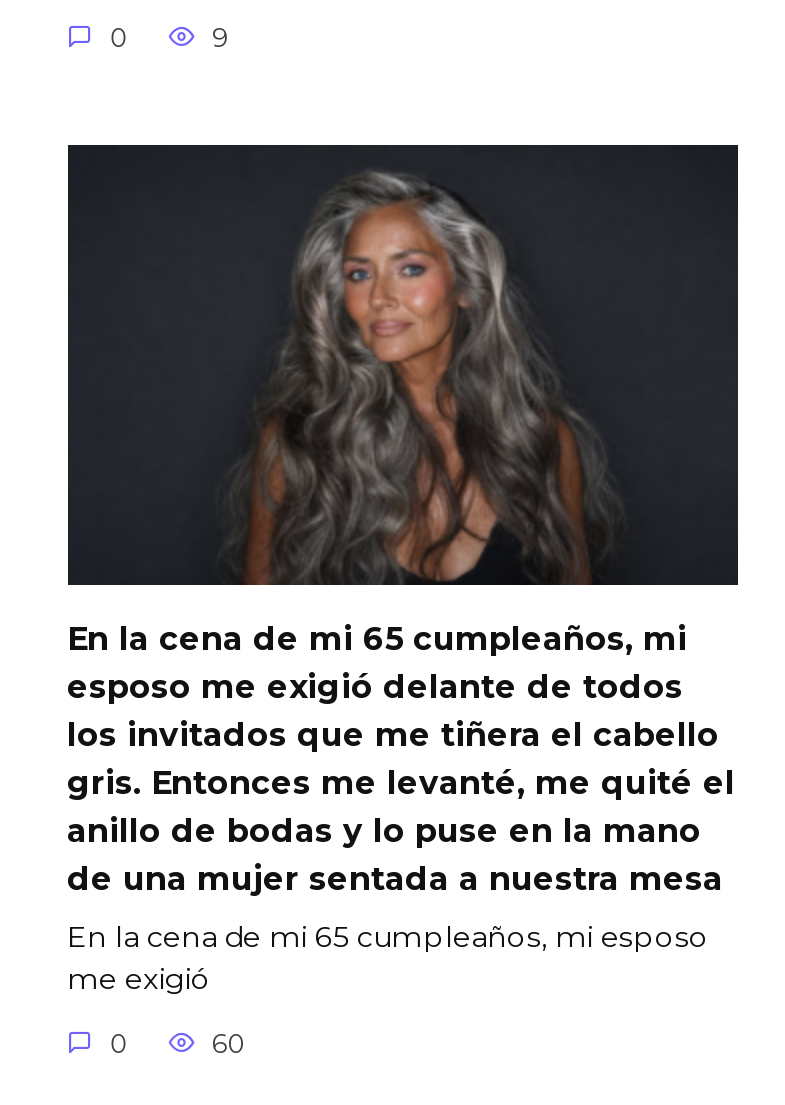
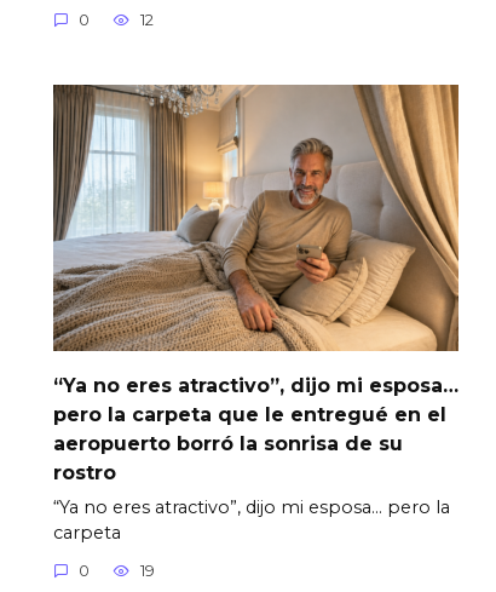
[212,23,228,53] 9 -> [140,12,154,30] 12
[67,142,740,899] [image] | En la cena de mi 65 cumpleaños, mi | esposo me exigió delante de todos | los invitados que me tiñera el cabello | gris. Entonces me levanté, me quité el | anillo de bodas y lo puse en la mano | de una mujer sentada a nuestra mesa -> [52,84,460,483] [image] | “Ya no eres atractivo”, dijo mi esposa… | pero la carpeta que le entregué en el | aeropuerto borró la sonrisa de su | rostro
[67,919,709,997] En la cena de mi 65 cumpleaños, mi esposo | me exigió -> [53,496,449,543] “Ya no eres atractivo”, dijo mi esposa… pero la | carpeta
[212,1028,246,1058] 60 -> [140,562,155,580] 19

